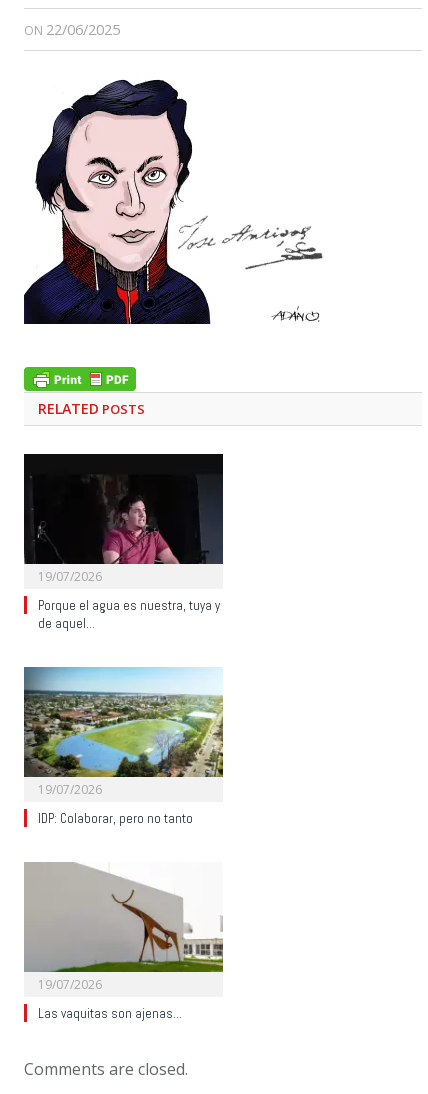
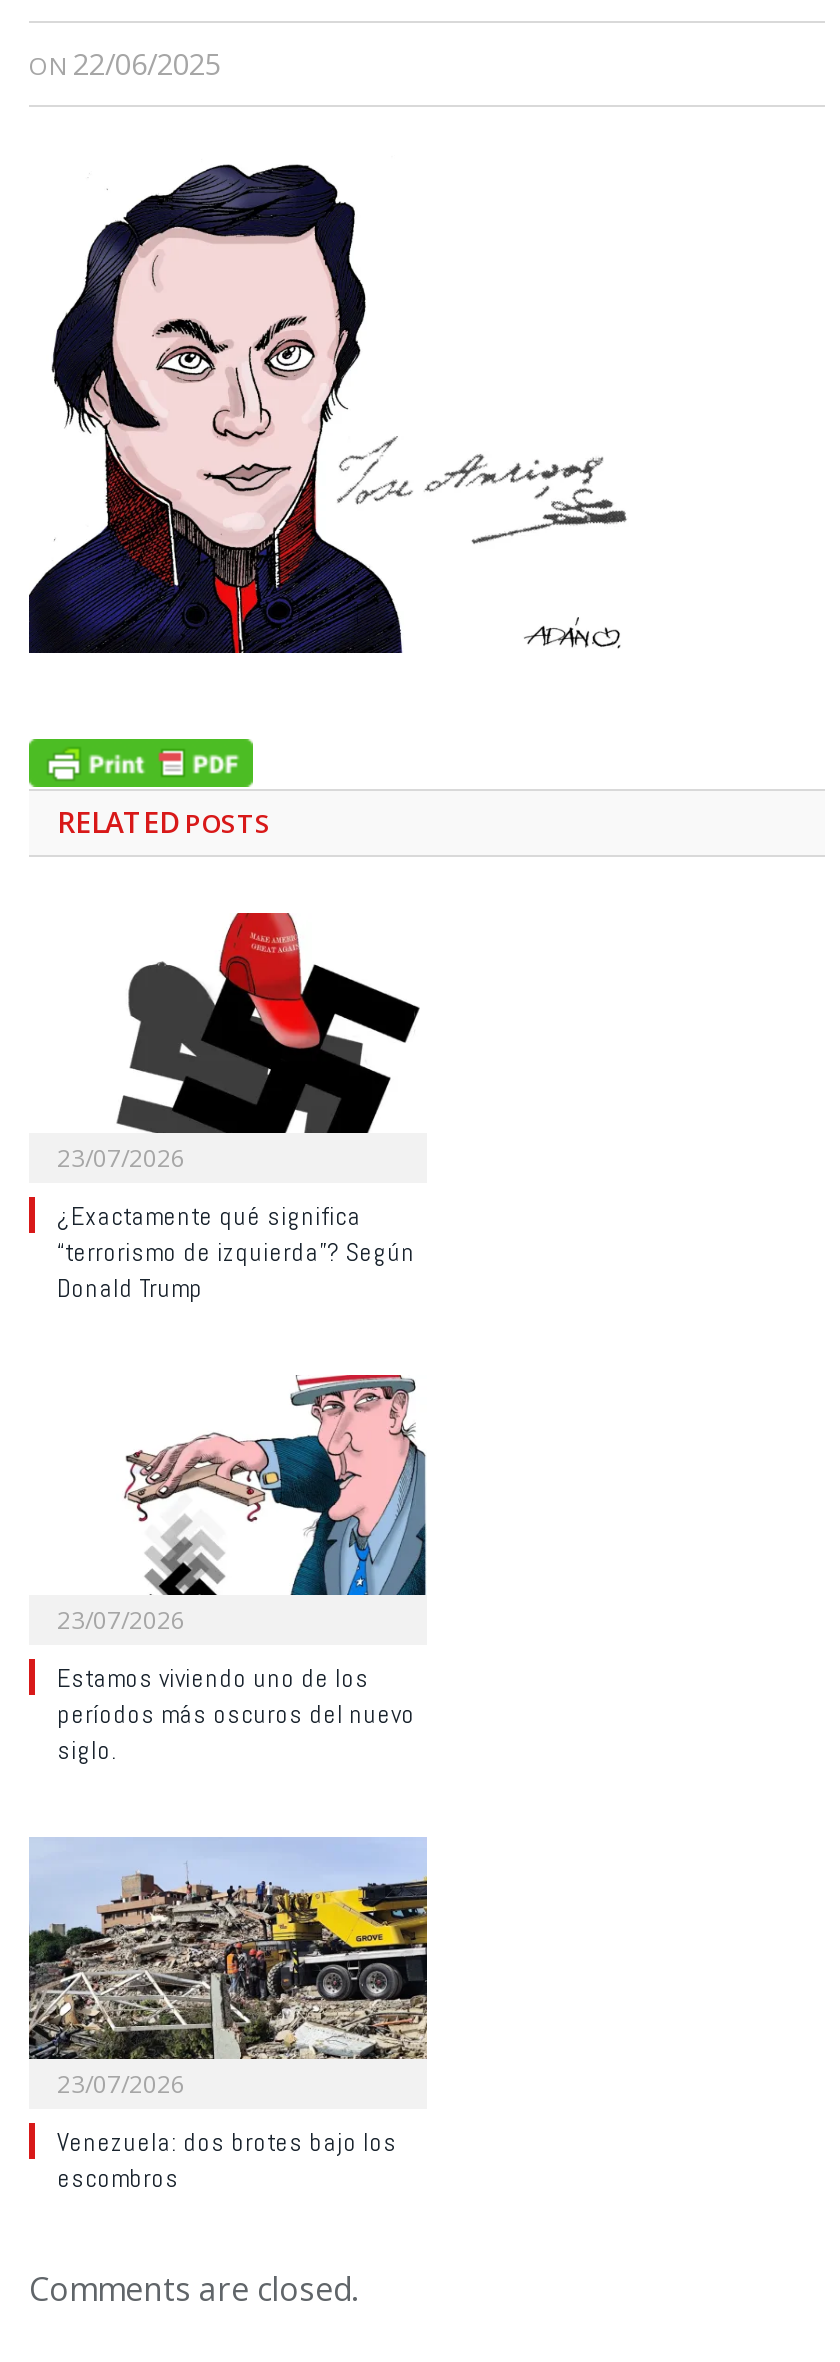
[23,453,224,585] [image] | 19/07/2026 -> [29,911,427,1175] [image] | 23/07/2026
[38,597,220,632] Porque el agua es nuestra, tuya y | de aquel… -> [57,1199,415,1305] ¿Exactamente qué significa | “terrorismo de izquierda”? Según | Donald Trump
[23,666,224,798] [image] | 19/07/2026 -> [29,1391,427,1638] [image] | 23/07/2026
[38,810,193,827] IDP: Colaborar, pero no tanto -> [57,1662,415,1768] Estamos viviendo uno de los | períodos más oscuros del nuevo | siglo.
[25,871,223,993] [image] | 19/07/2026 -> [29,1835,429,2100] [image] | 23/07/2026
[38,1005,182,1022] Las vaquitas son ajenas… -> [57,2124,397,2194] Venezuela: dos brotes bajo los | escombros

